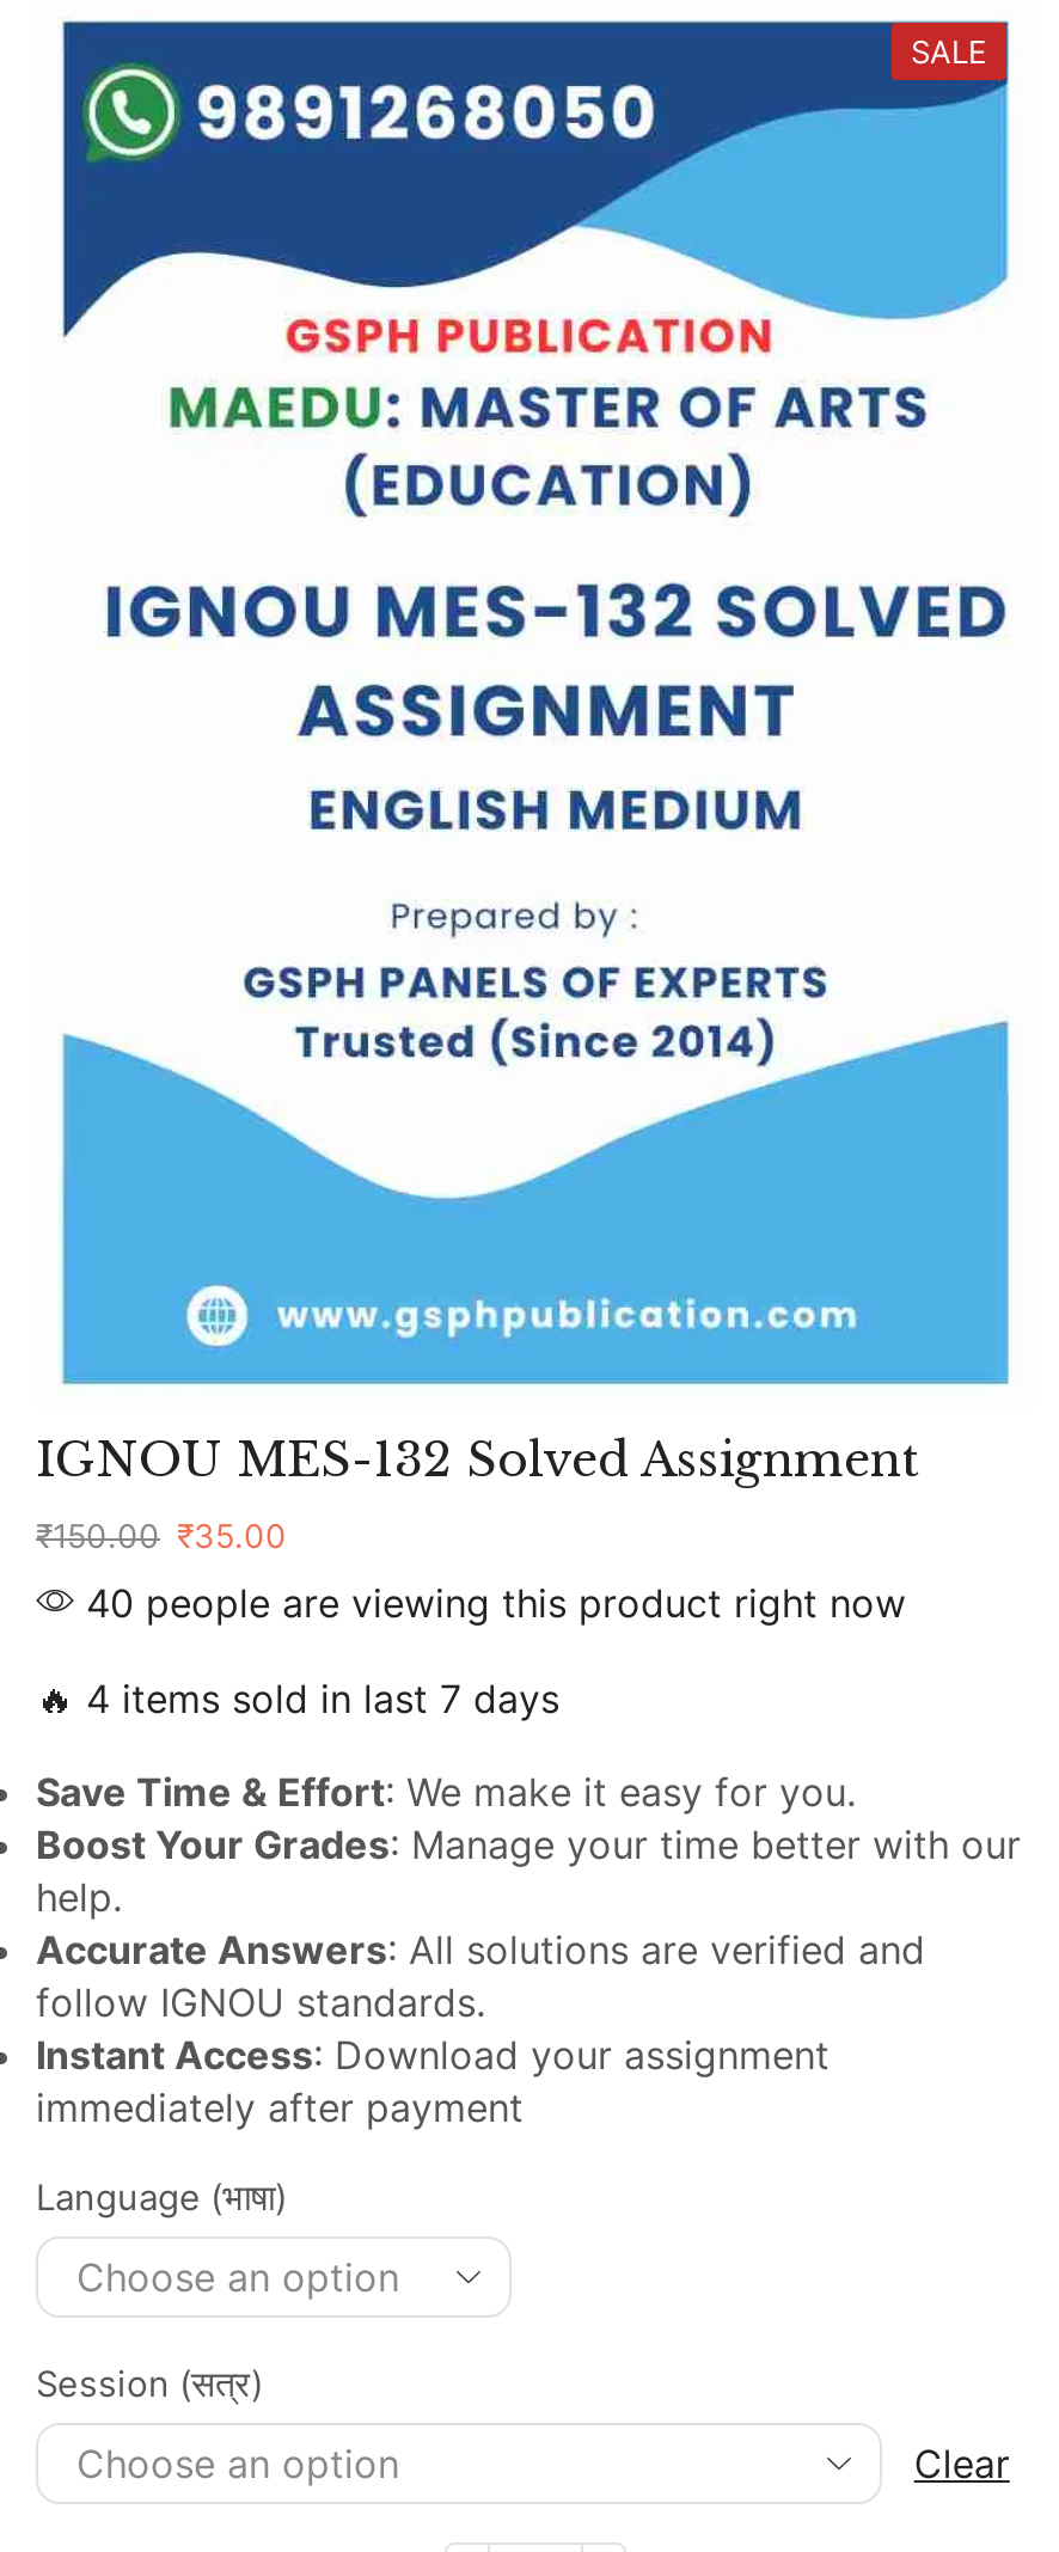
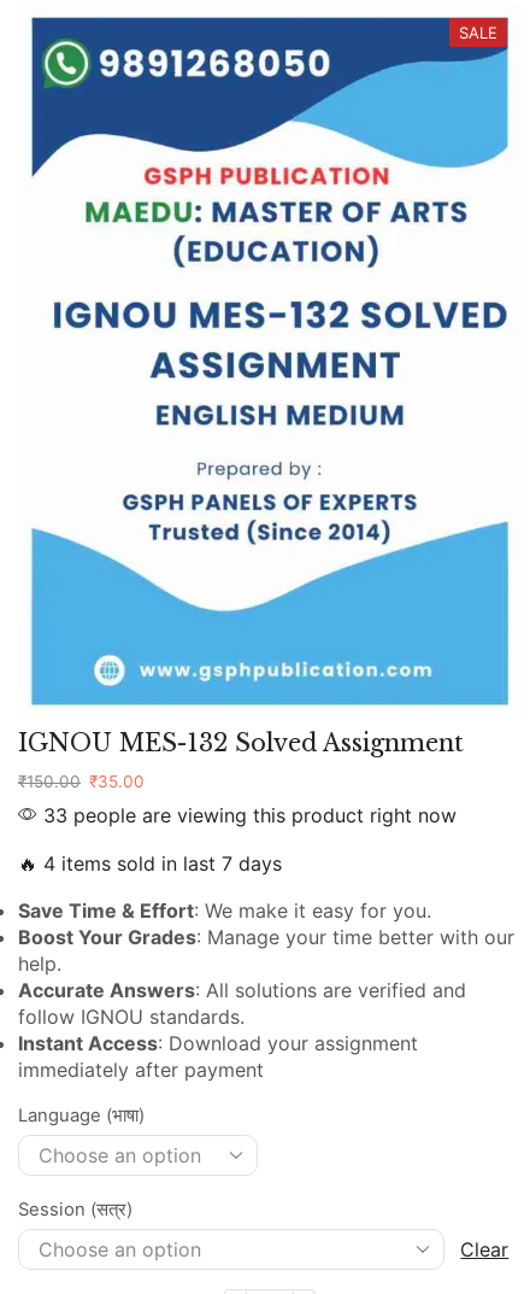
[74,1578,906,1626] 40 people are viewing this product right now -> [37,803,457,827] 33 people are viewing this product right now

